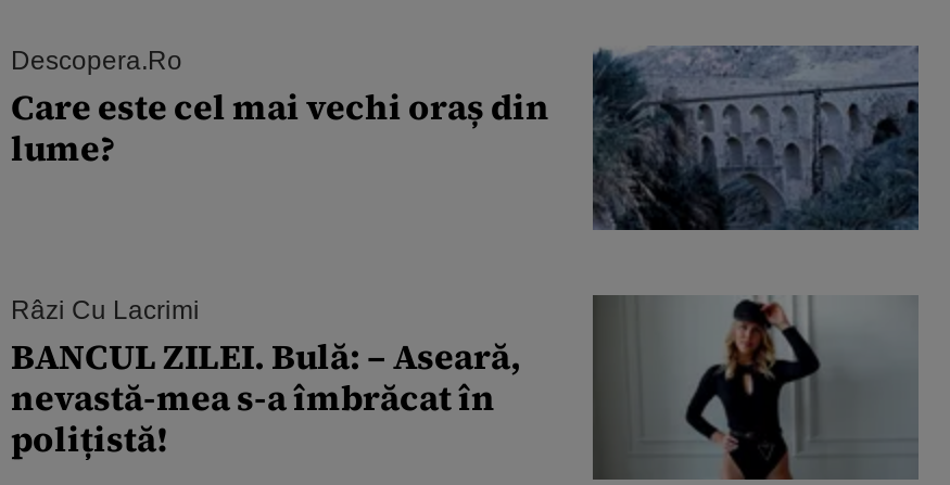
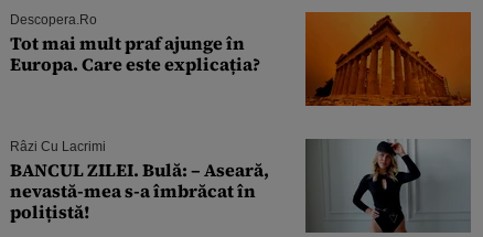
[11,43,921,232] [image] | Care este cel mai vechi oraș din | lume? -> [10,11,472,107] [image] | Tot mai mult praf ajunge în | Europa. Care este explicația?

